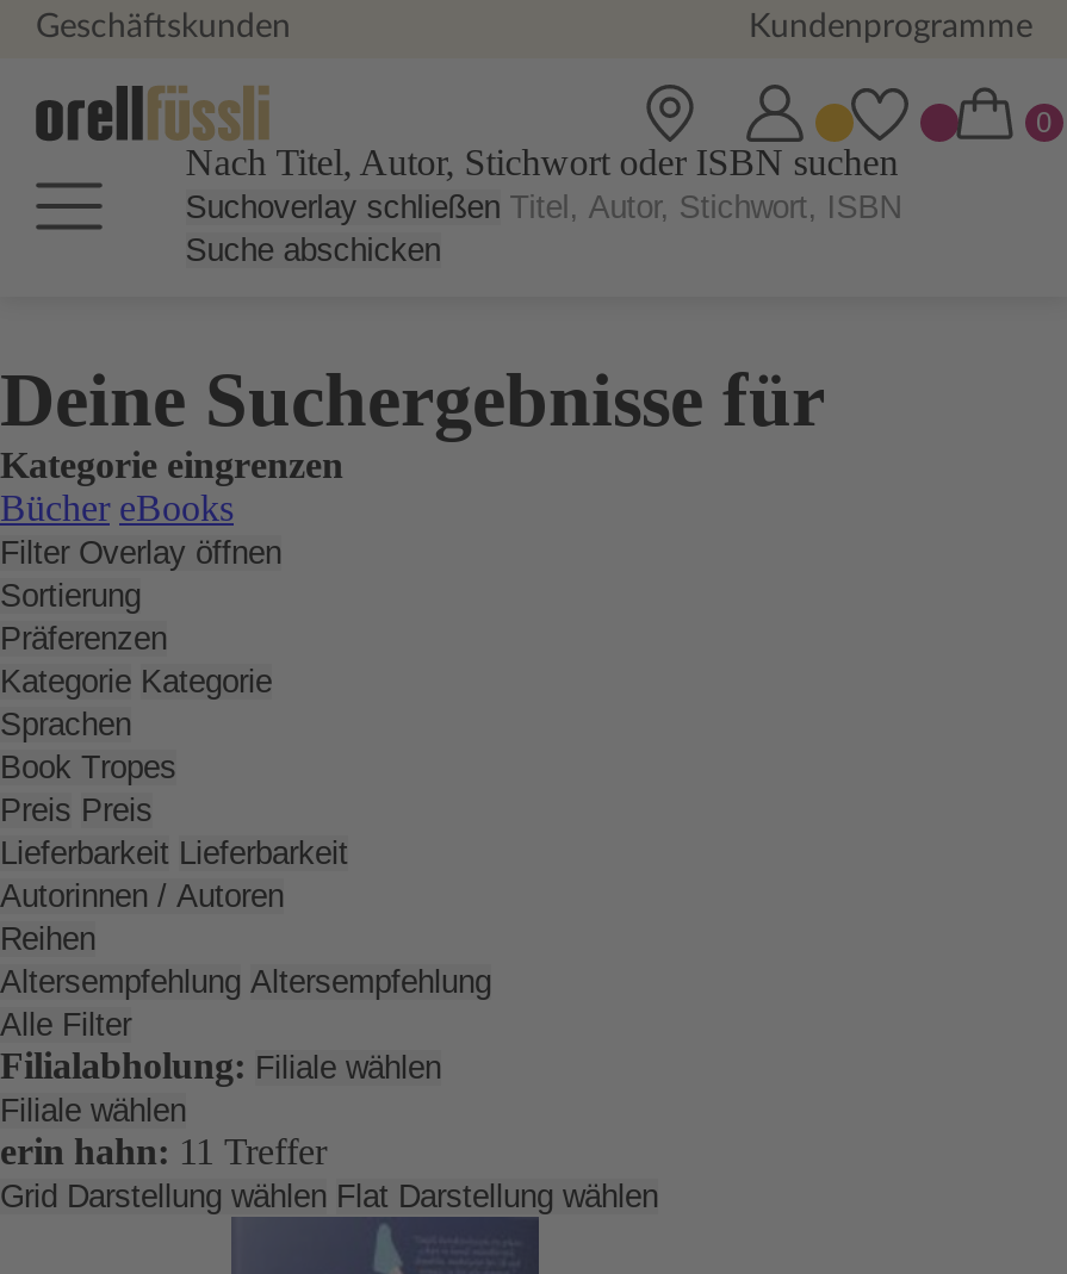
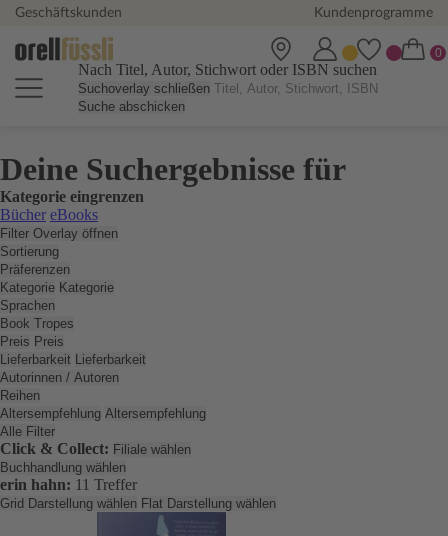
[0,1045,441,1129] Filialabholung: Filiale wählen | Filiale wählen -> [0,440,191,475] Click & Collect: Filiale wählen | Buchhandlung wählen

